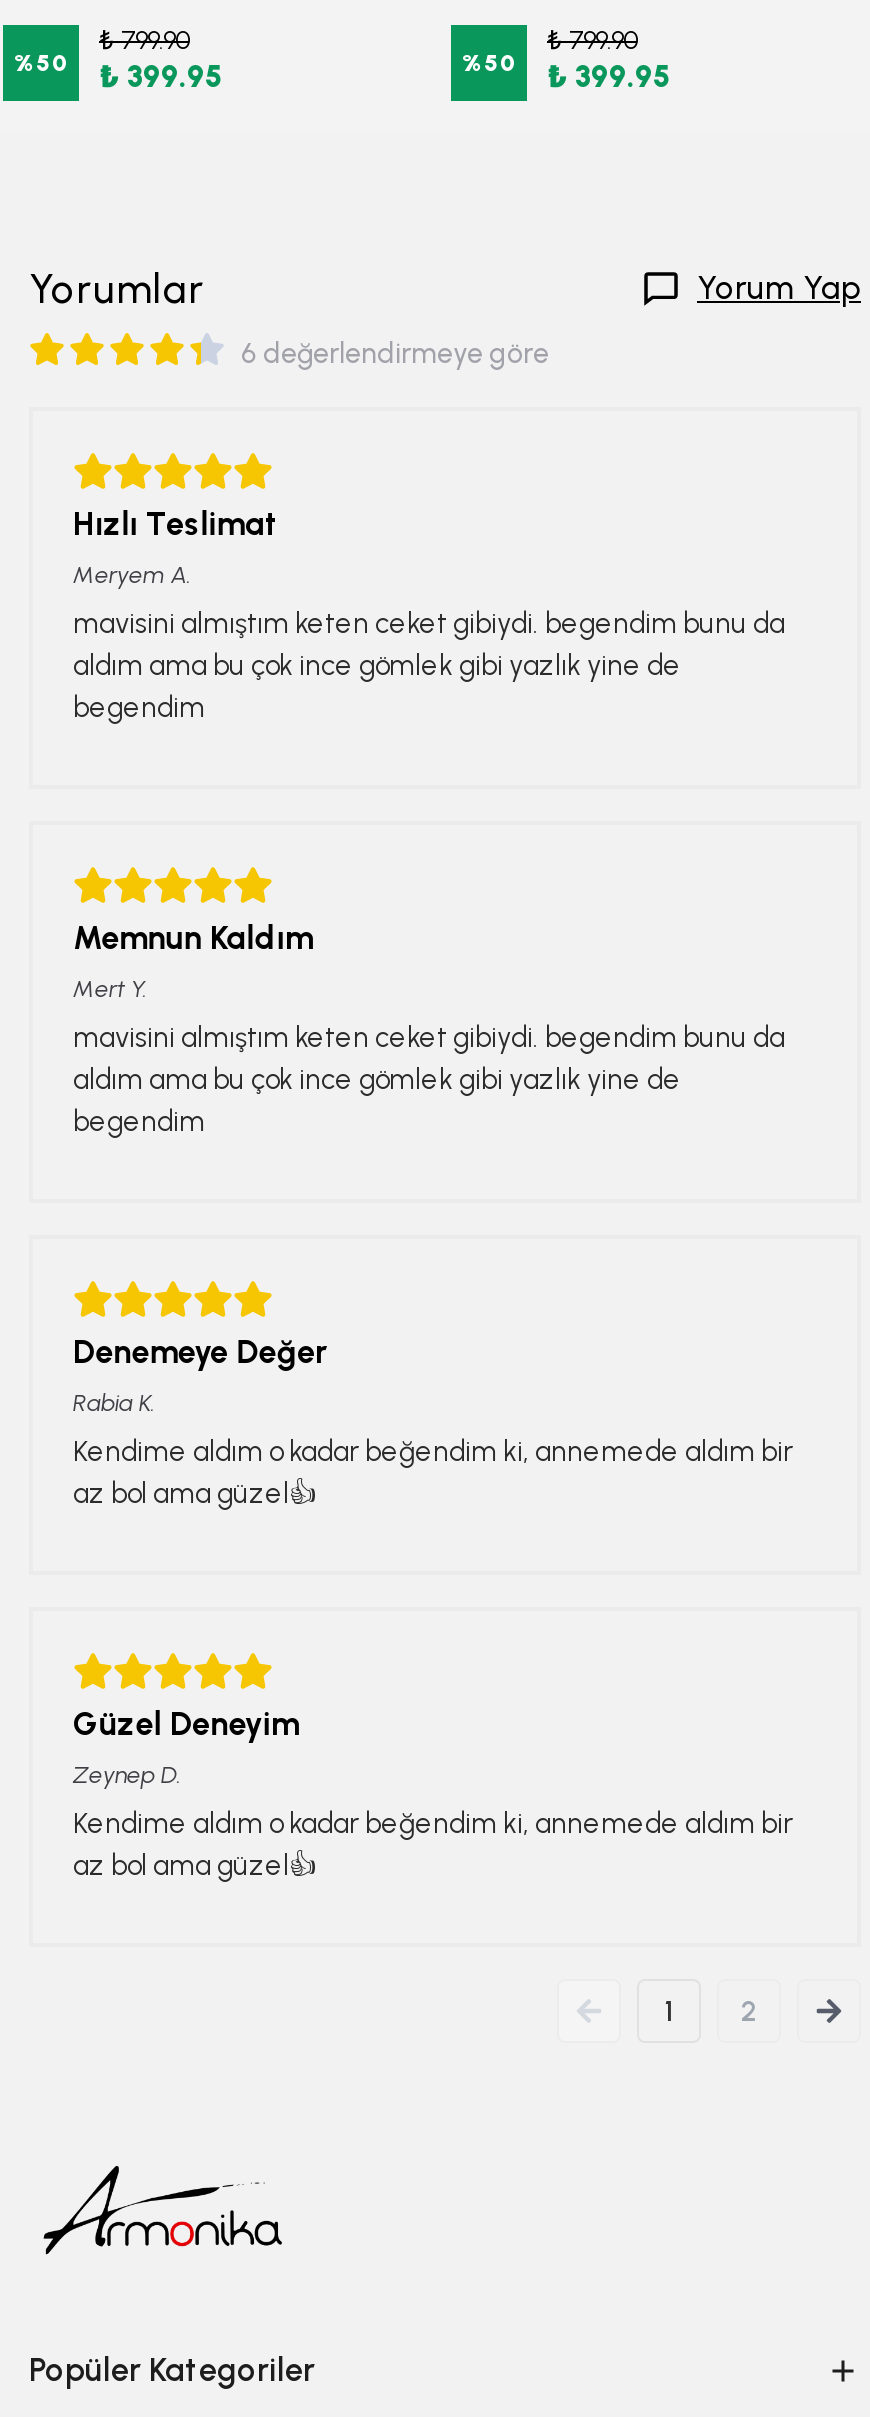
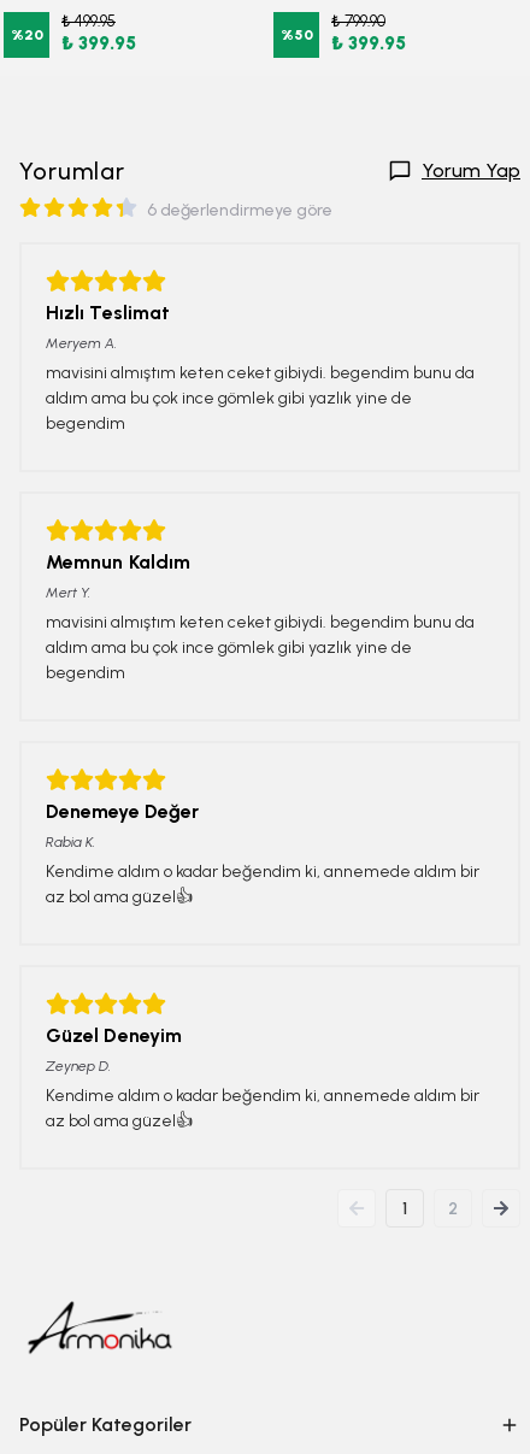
[99,25,189,55] ₺ 799.90 -> [61,12,116,30] ₺ 499.95
[14,49,223,95] % 50 ₺ 399.95 -> [10,27,136,54] % 20 ₺ 399.95

